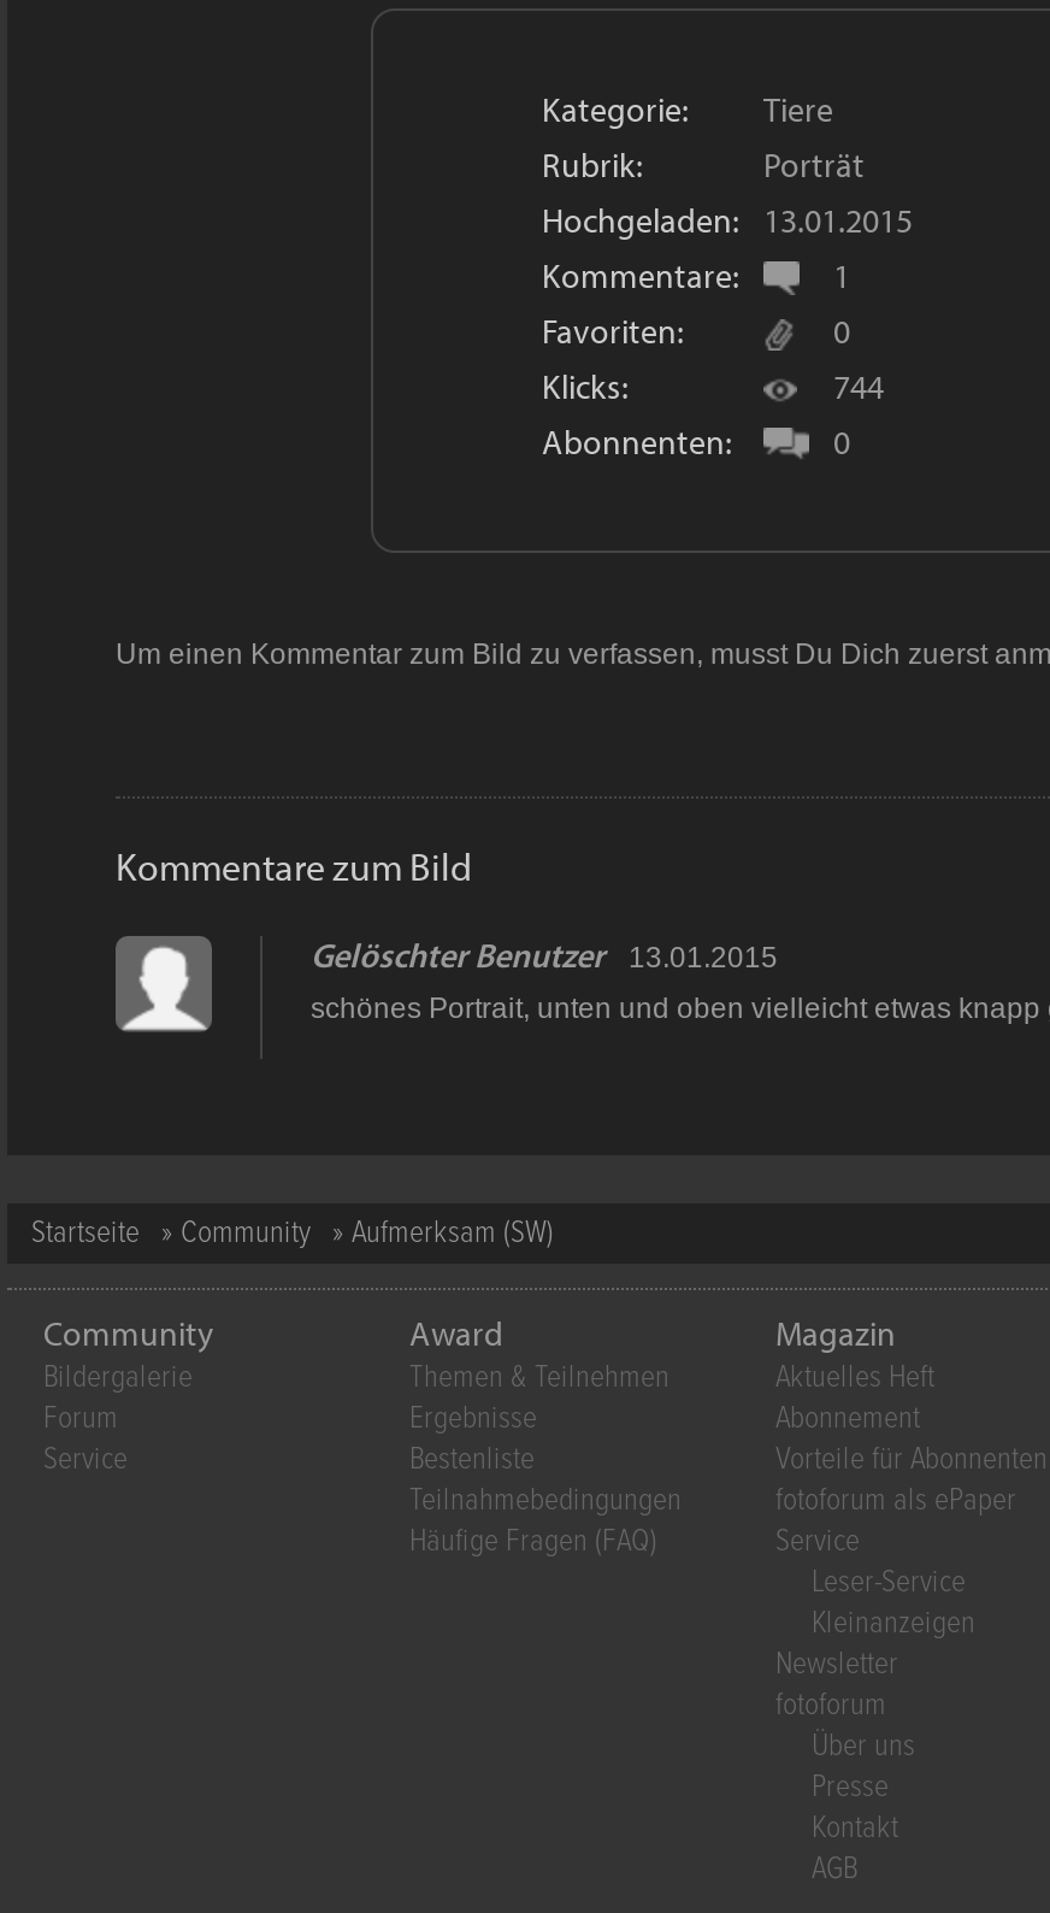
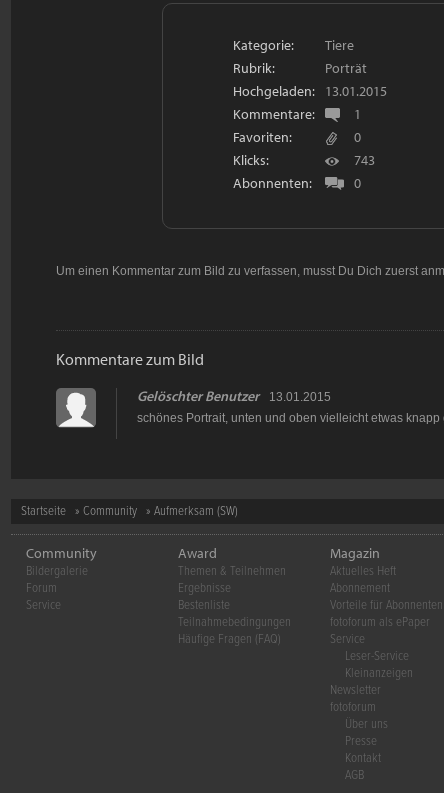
[833,364,884,407] 744 -> [354,151,375,169] 743

